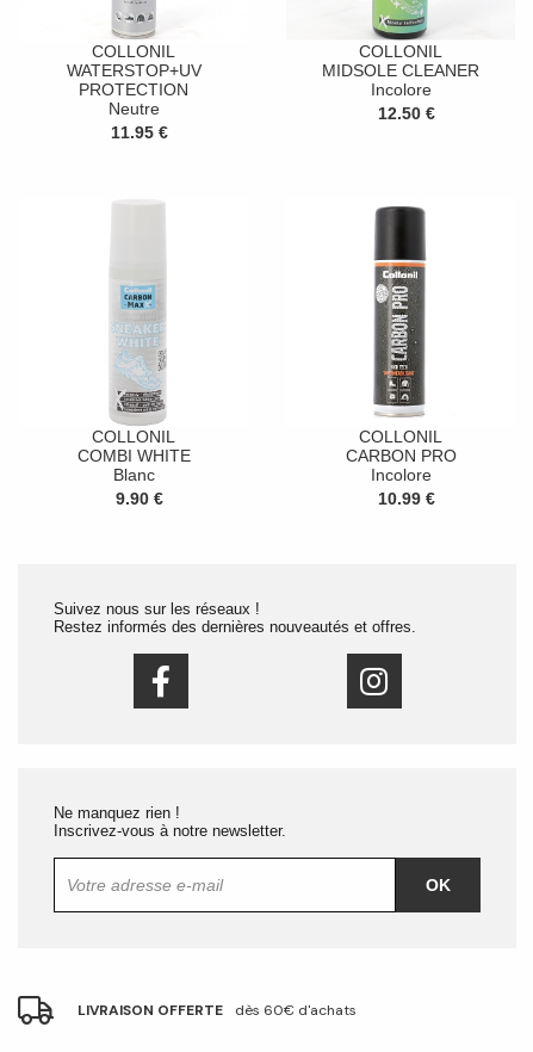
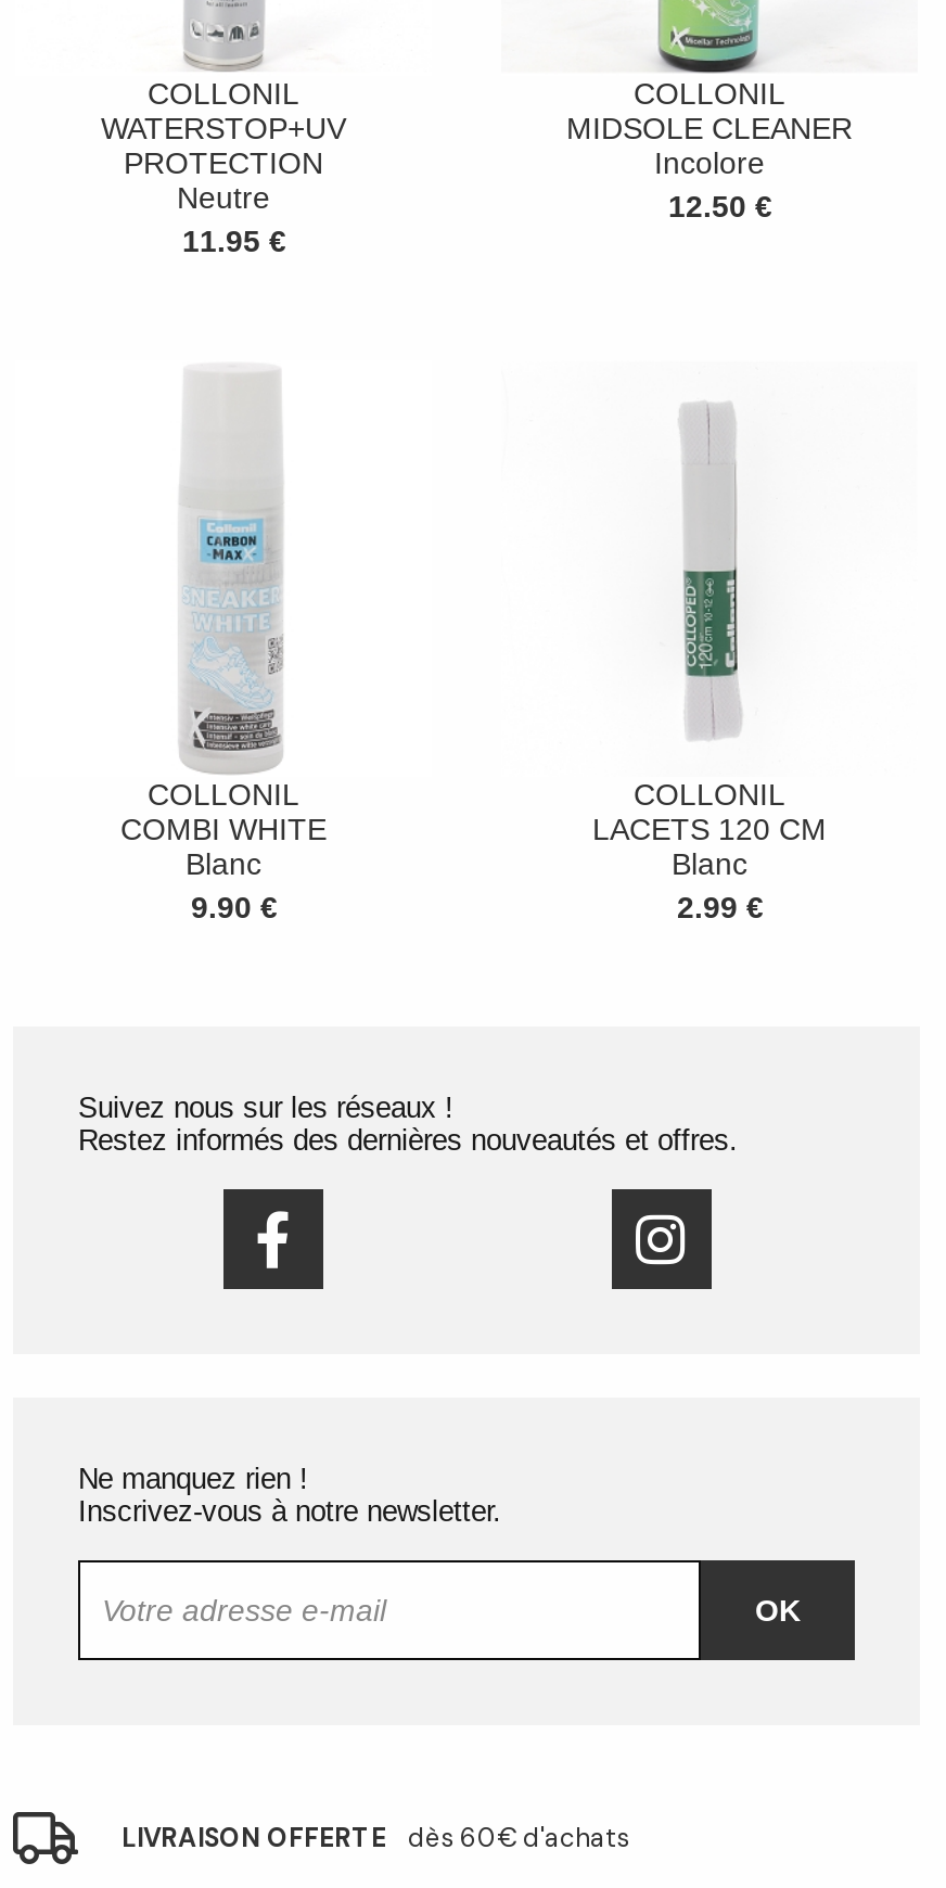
[345,205,456,508] [image] | CARBON PRO | Incolore | 10.99 € -> [592,375,827,924] [image] | LACETS 120 CM | Blanc | 2.99 €

